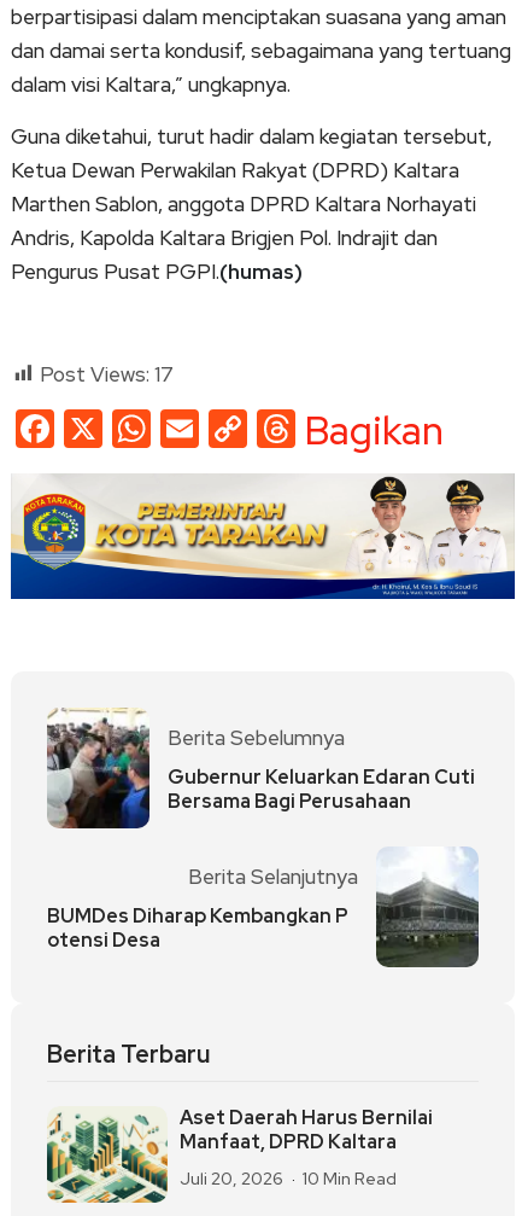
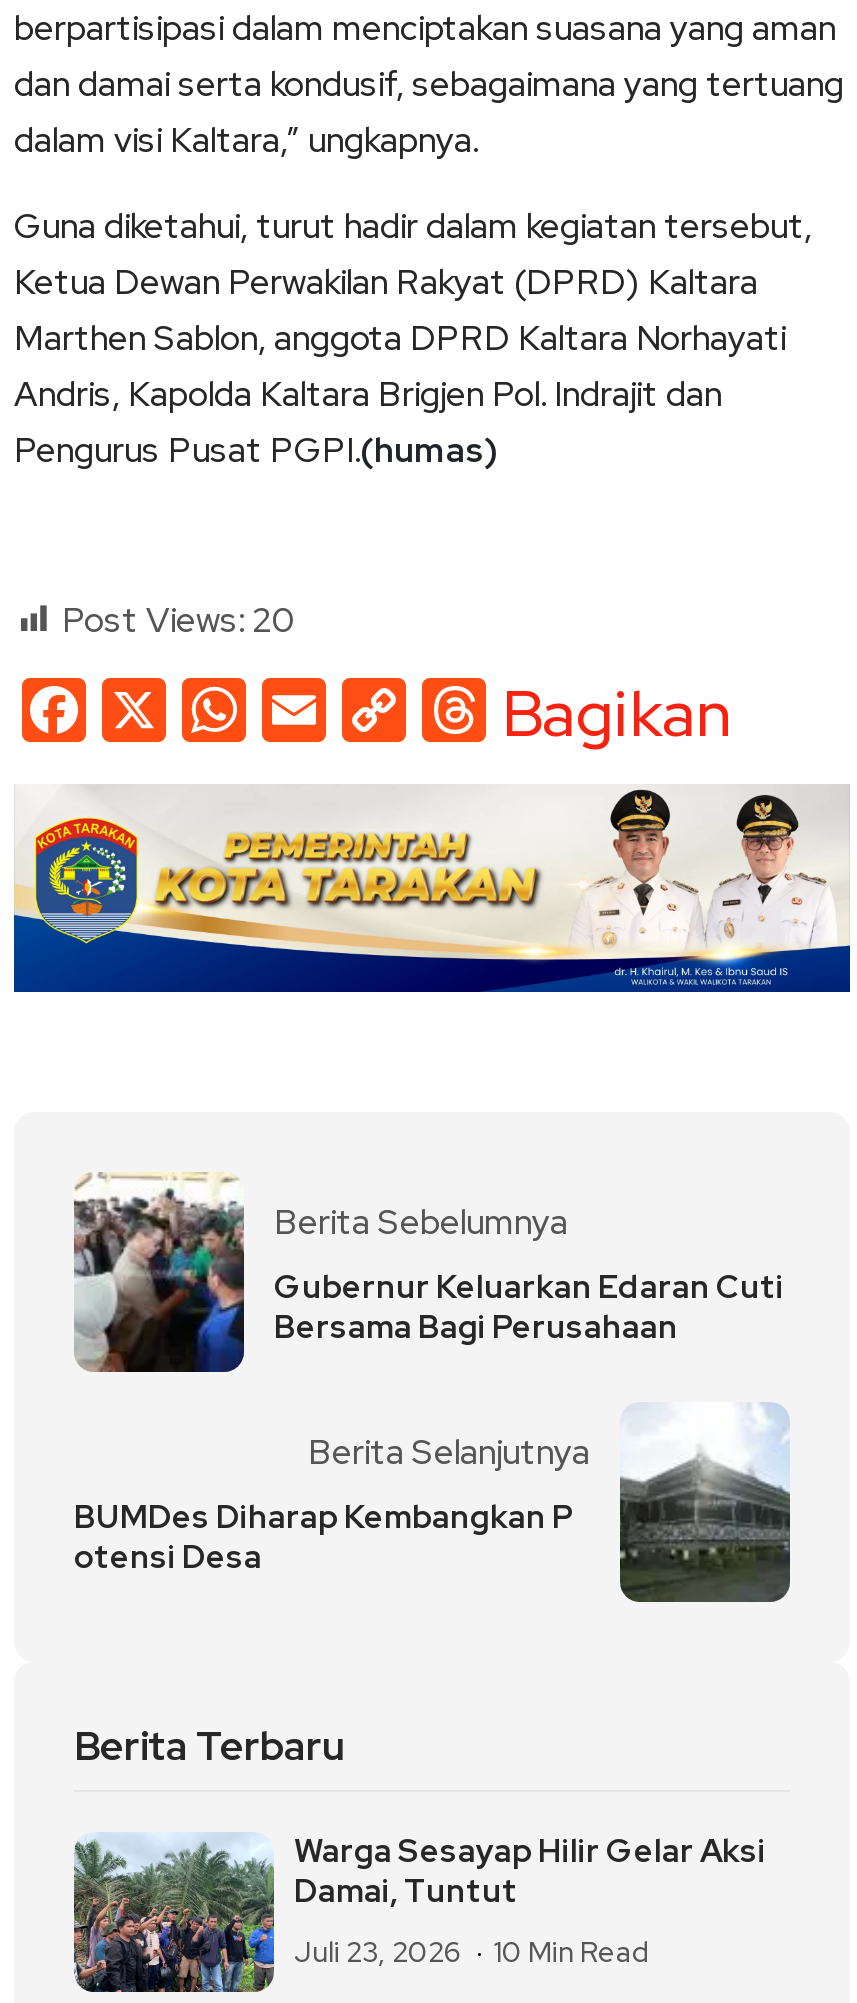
[40,361,174,387] Post Views: 17 -> [62,597,294,641] Post Views: 20
[46,1105,433,1204] [image] | Aset Daerah Harus Bernilai | Manfaat, DPRD Kaltara -> [72,1830,766,1994] [image] | Warga Sesayap Hilir Gelar Aksi | Damai, Tuntut
[180,1168,397,1190] Juli 20, 2026 10 Min Read -> [294,1934,650,1970] Juli 23, 2026 10 Min Read

